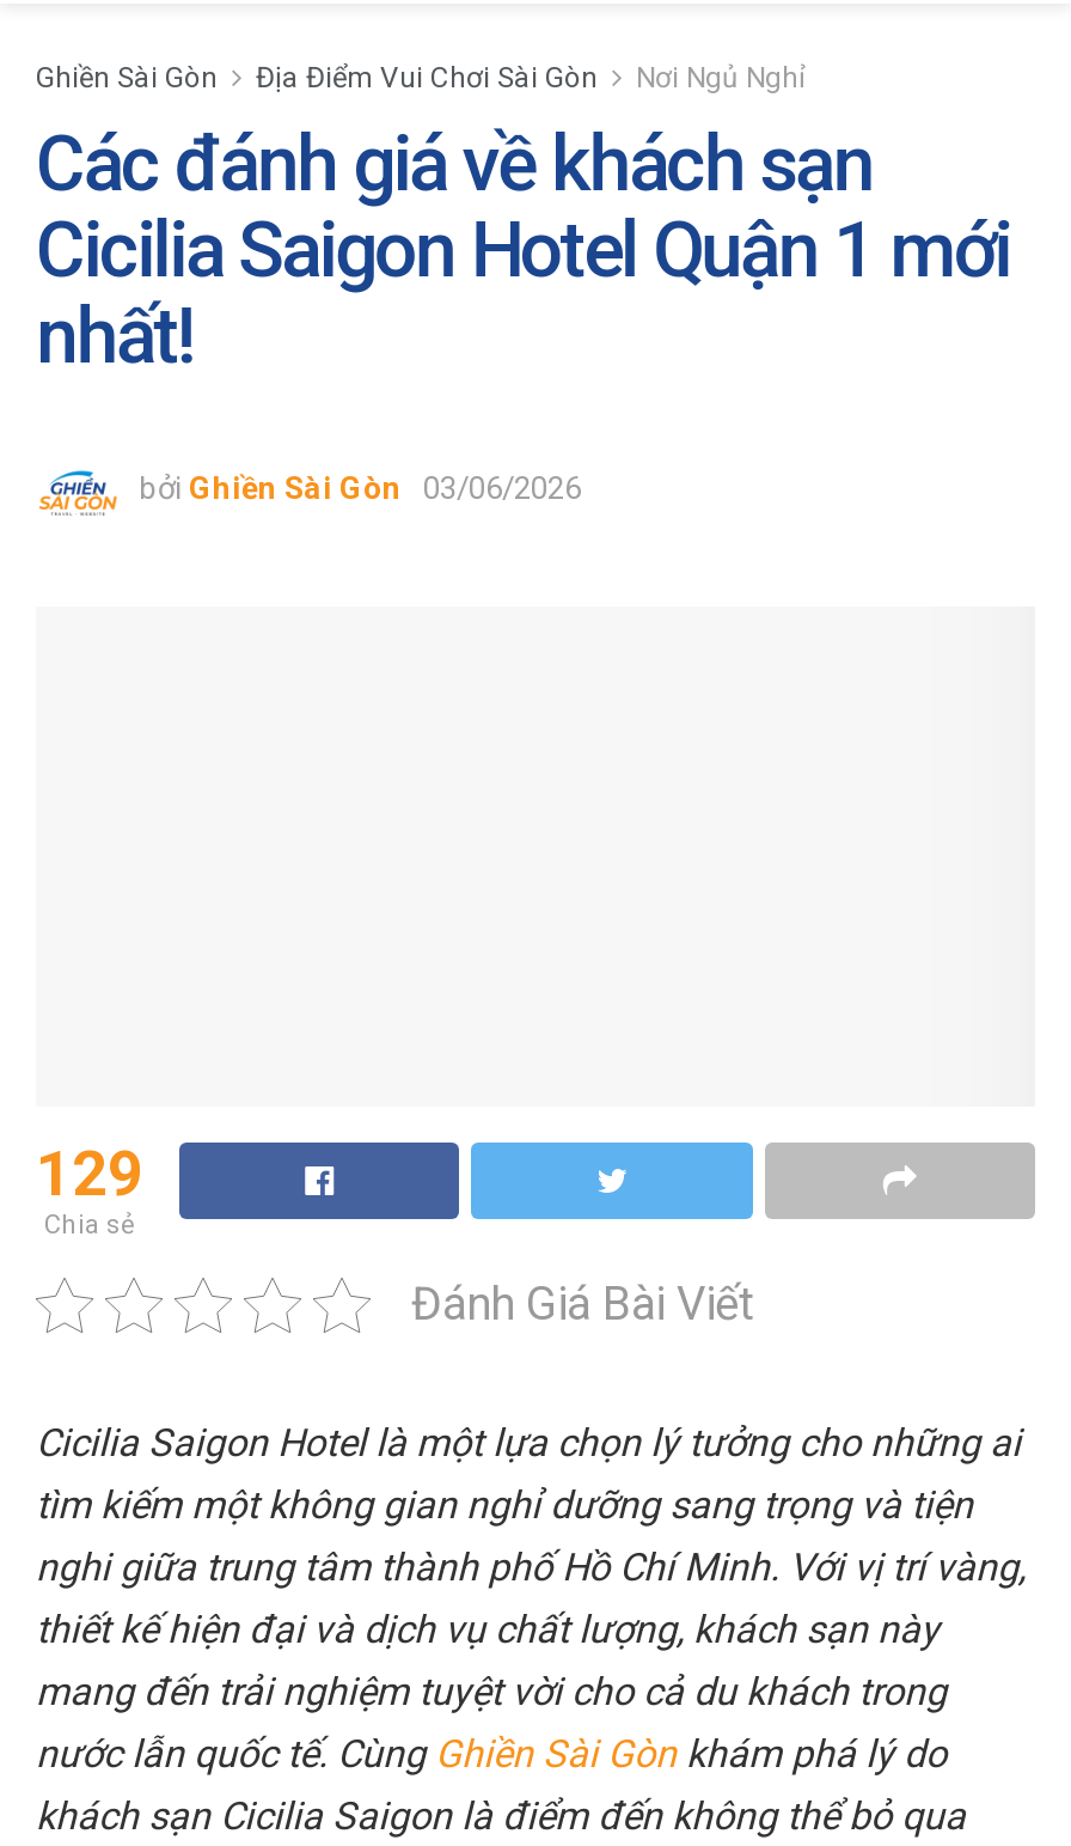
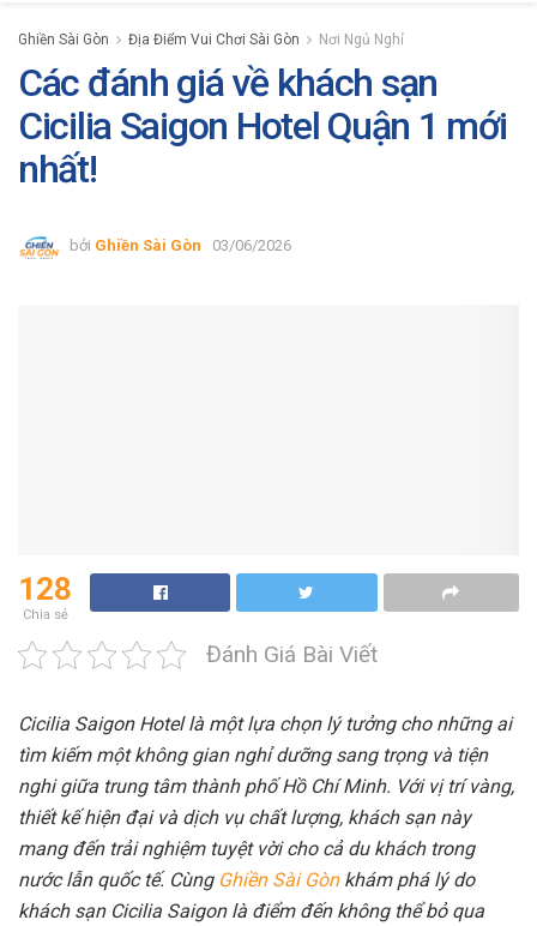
[36,1137,143,1208] 129 -> [18,570,72,606] 128

